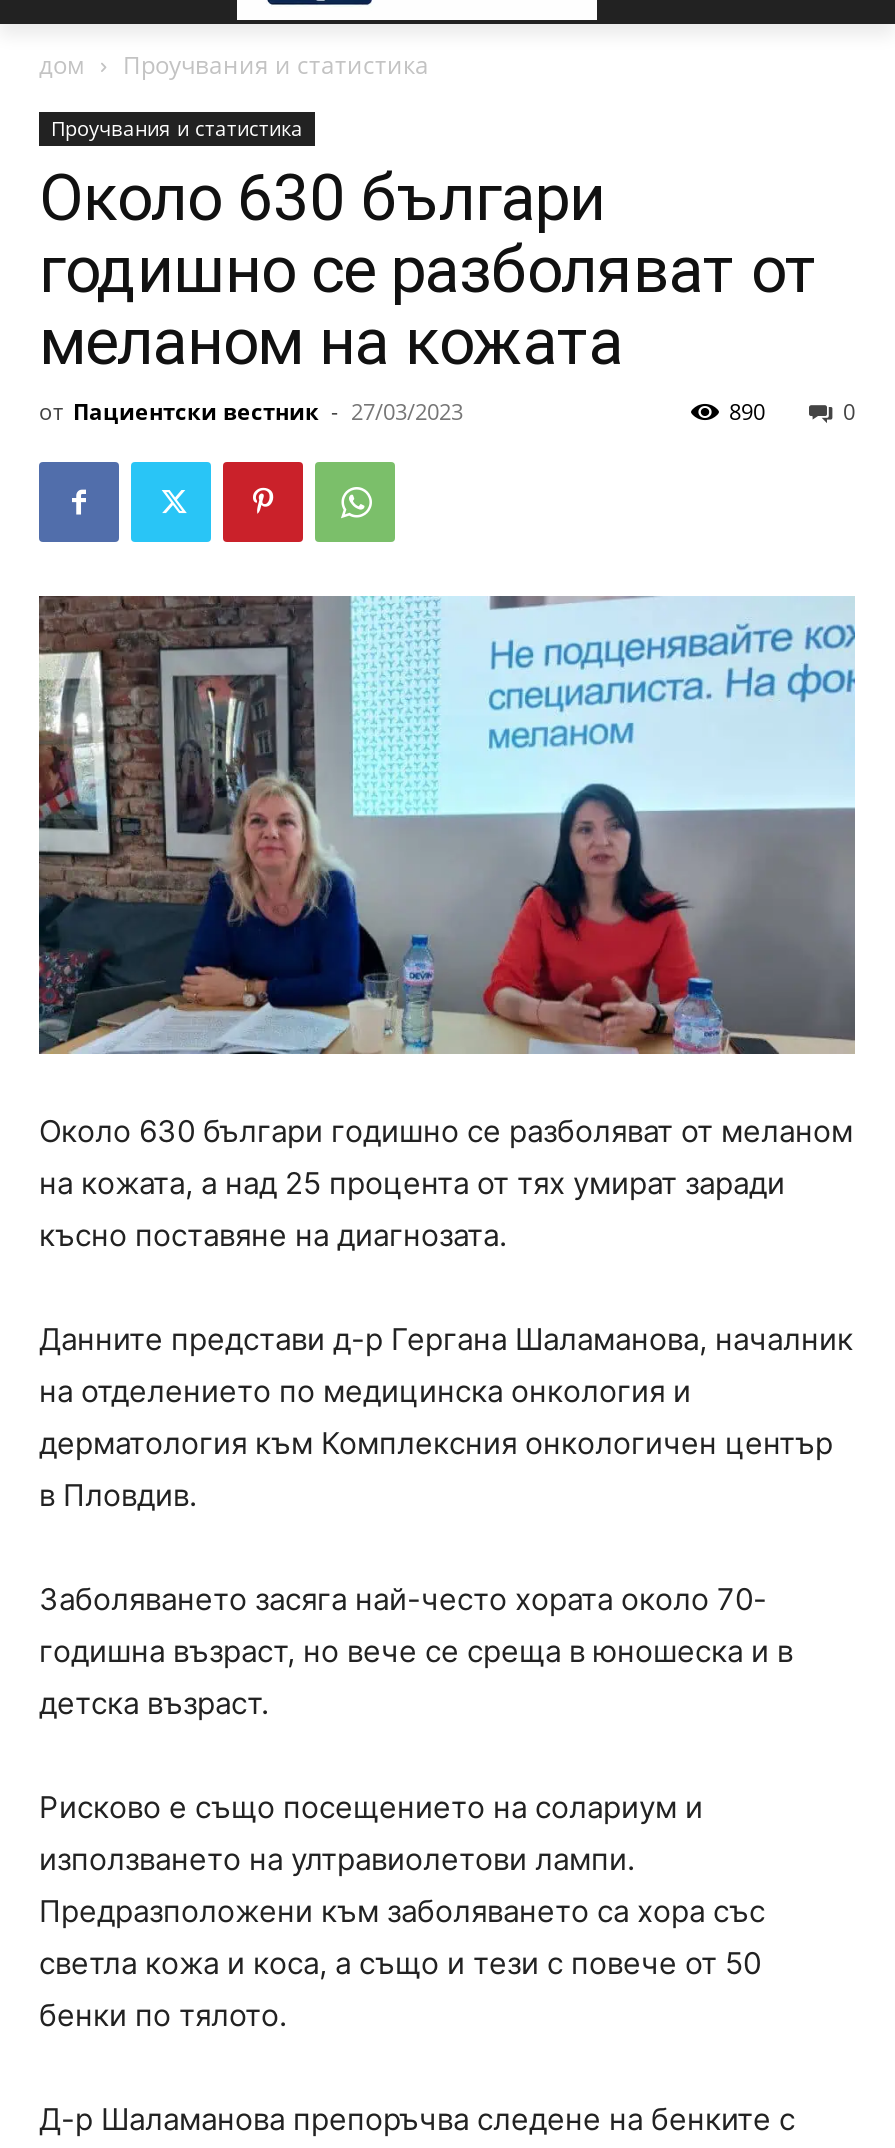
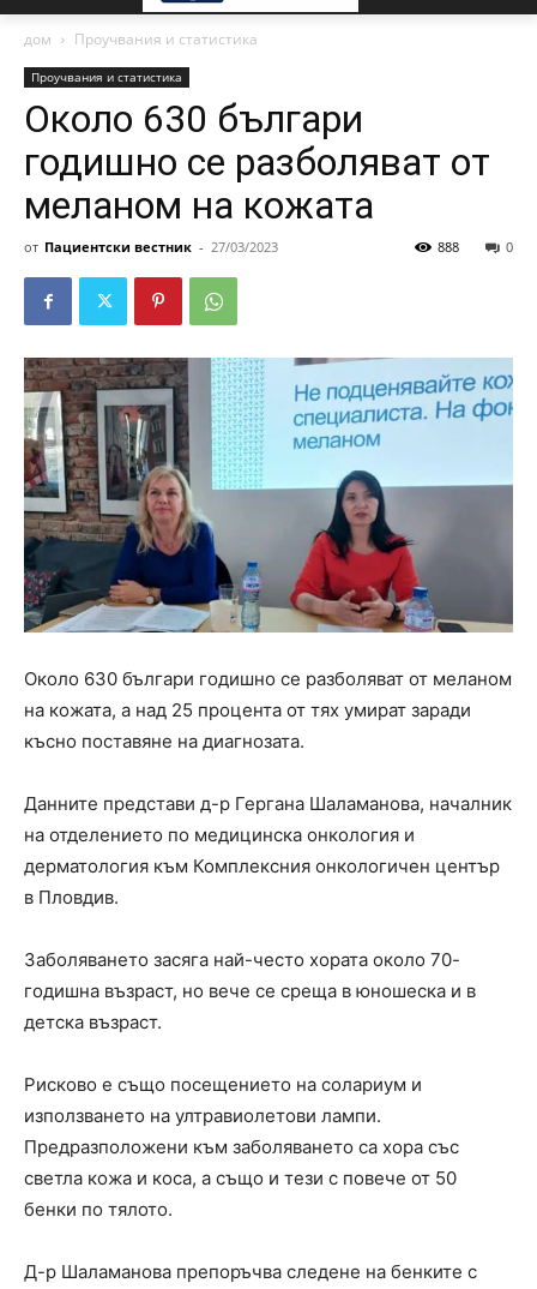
[729,396,765,426] 890 -> [438,238,459,256] 888

